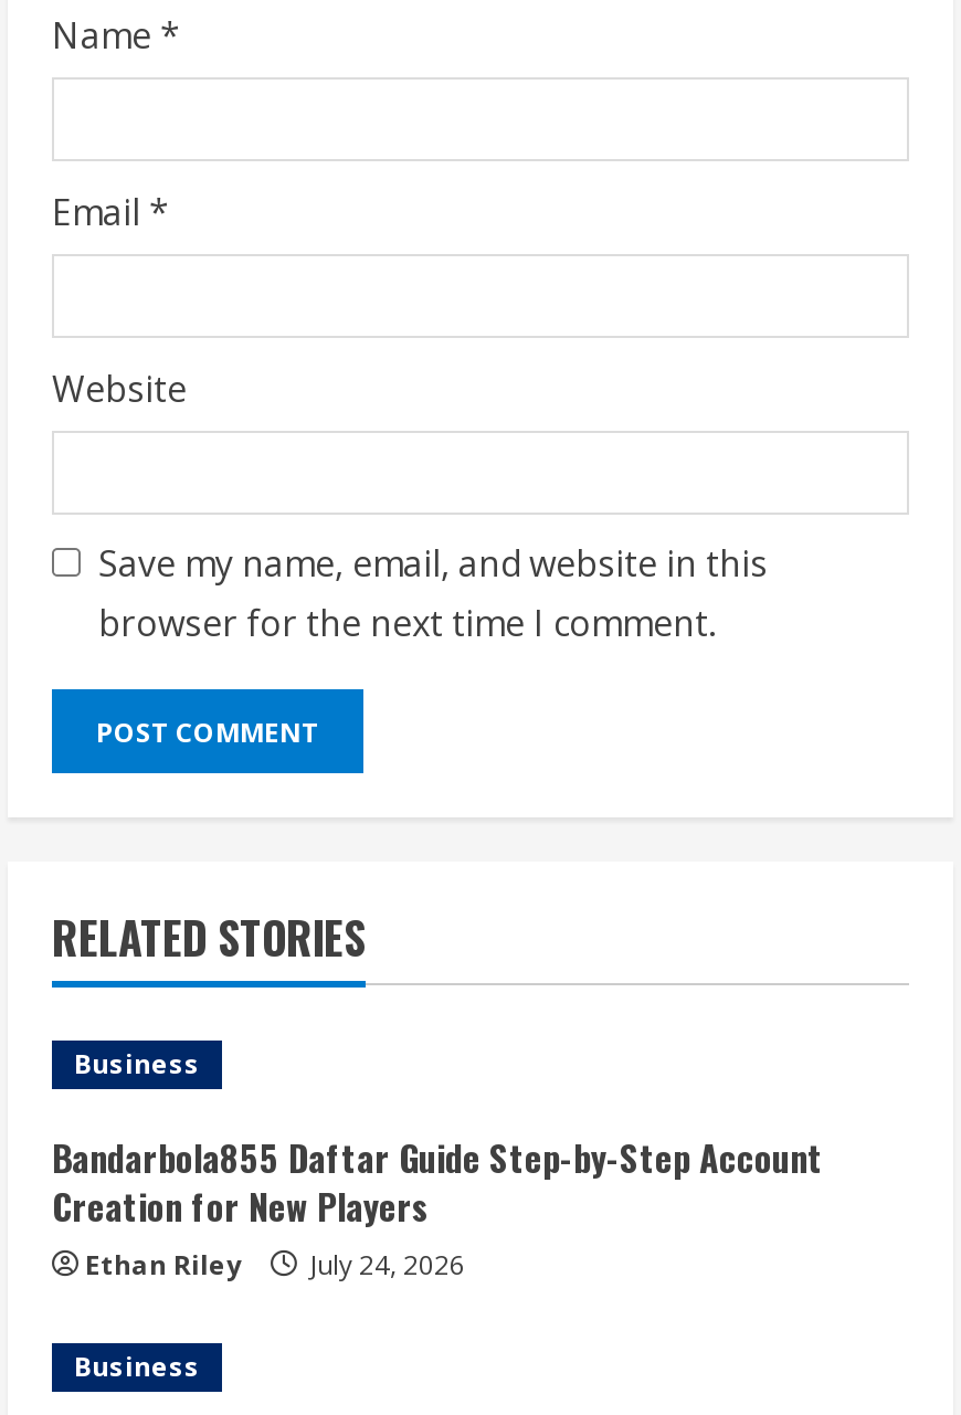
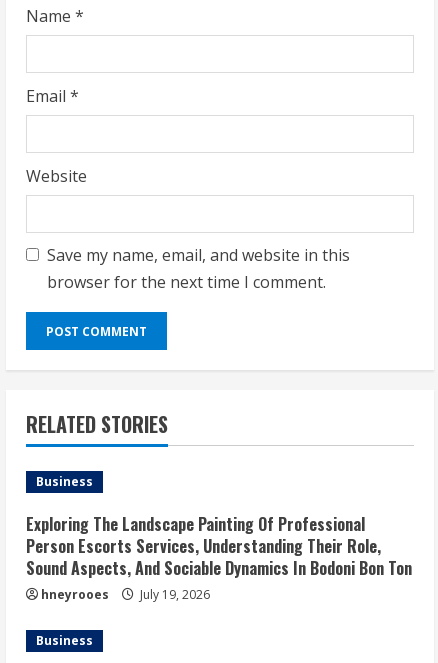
[52,1131,823,1284] Bandarbola855 Daftar Guide Step-by-Step Account | Creation for New Players | Ethan Riley | July 24, 2026 -> [26,512,412,603] Exploring The Landscape Painting Of Professional | Person Escorts Services, Understanding Their Role, | Sound Aspects, And Sociable Dynamics In Bodoni Bon Ton | hneyrooes | July 19, 2026

